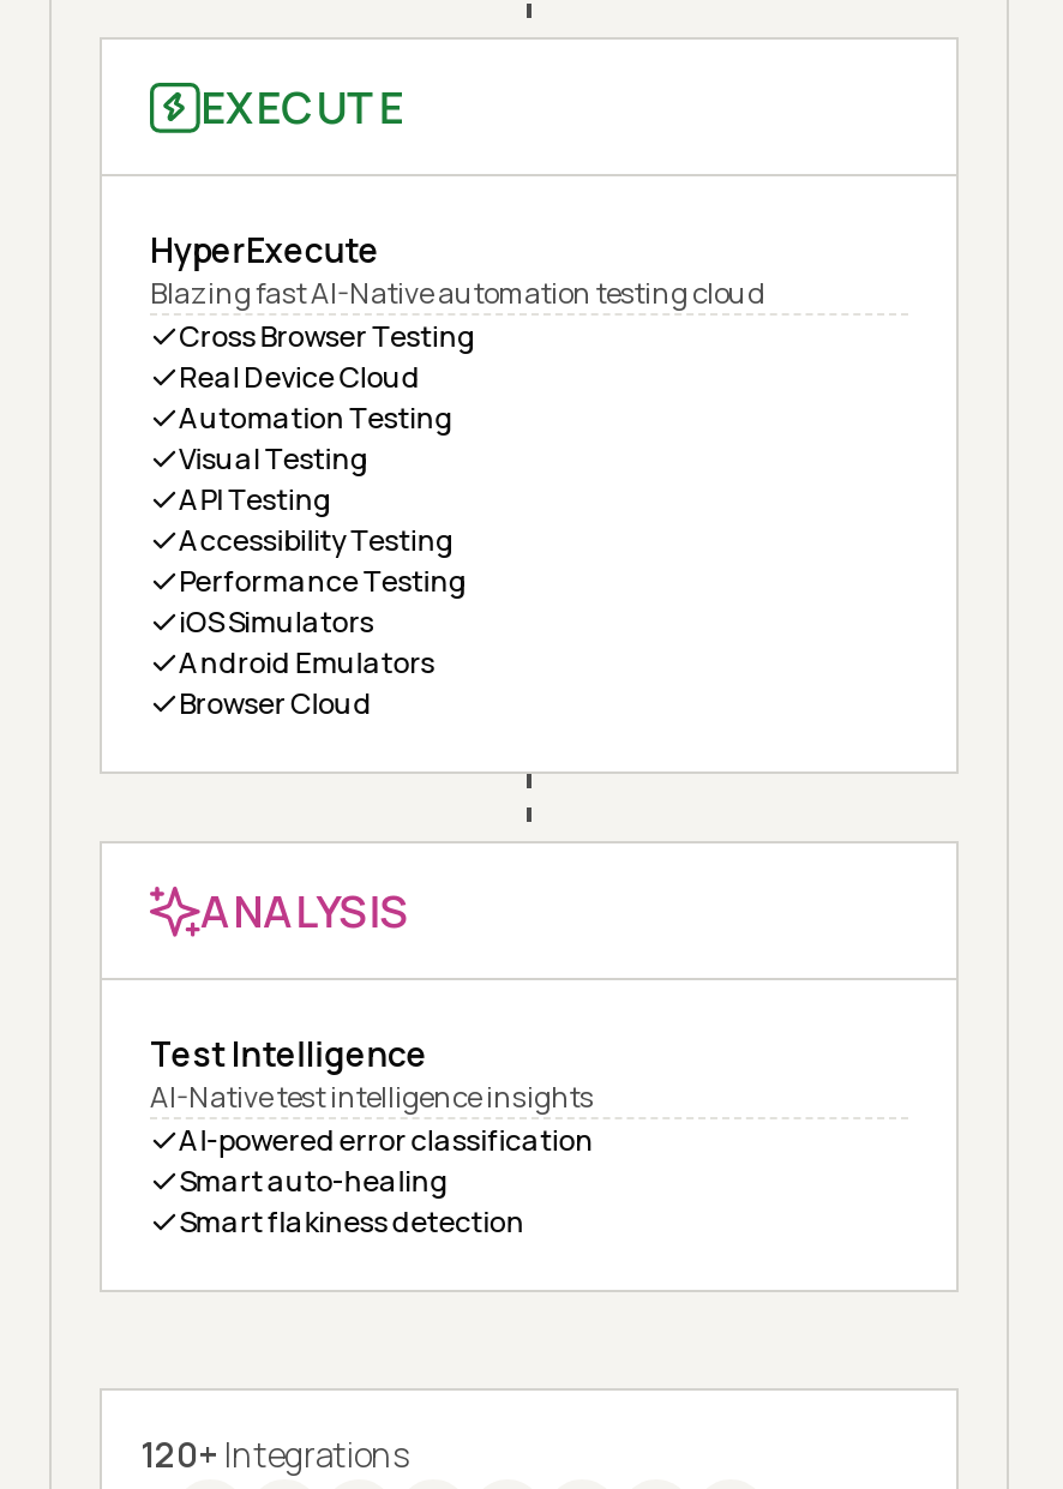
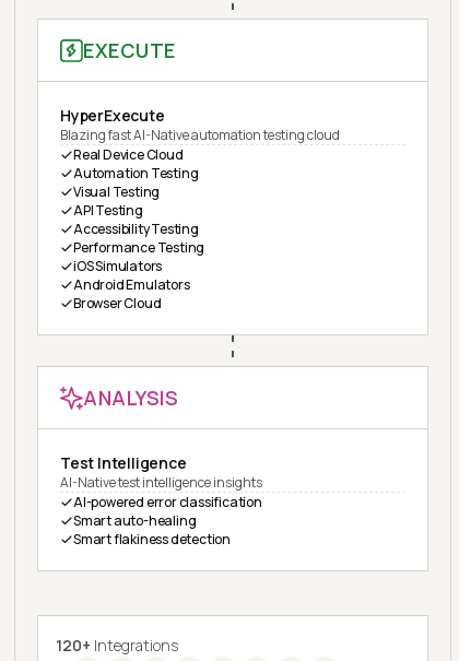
[179,316,476,357] Cross Browser Testing -> none

